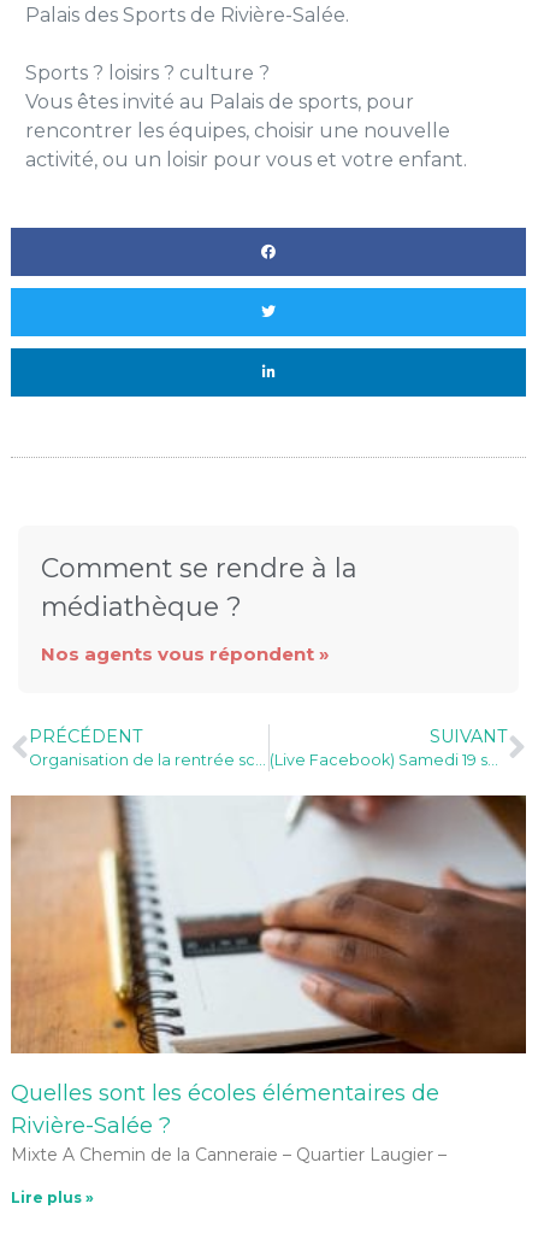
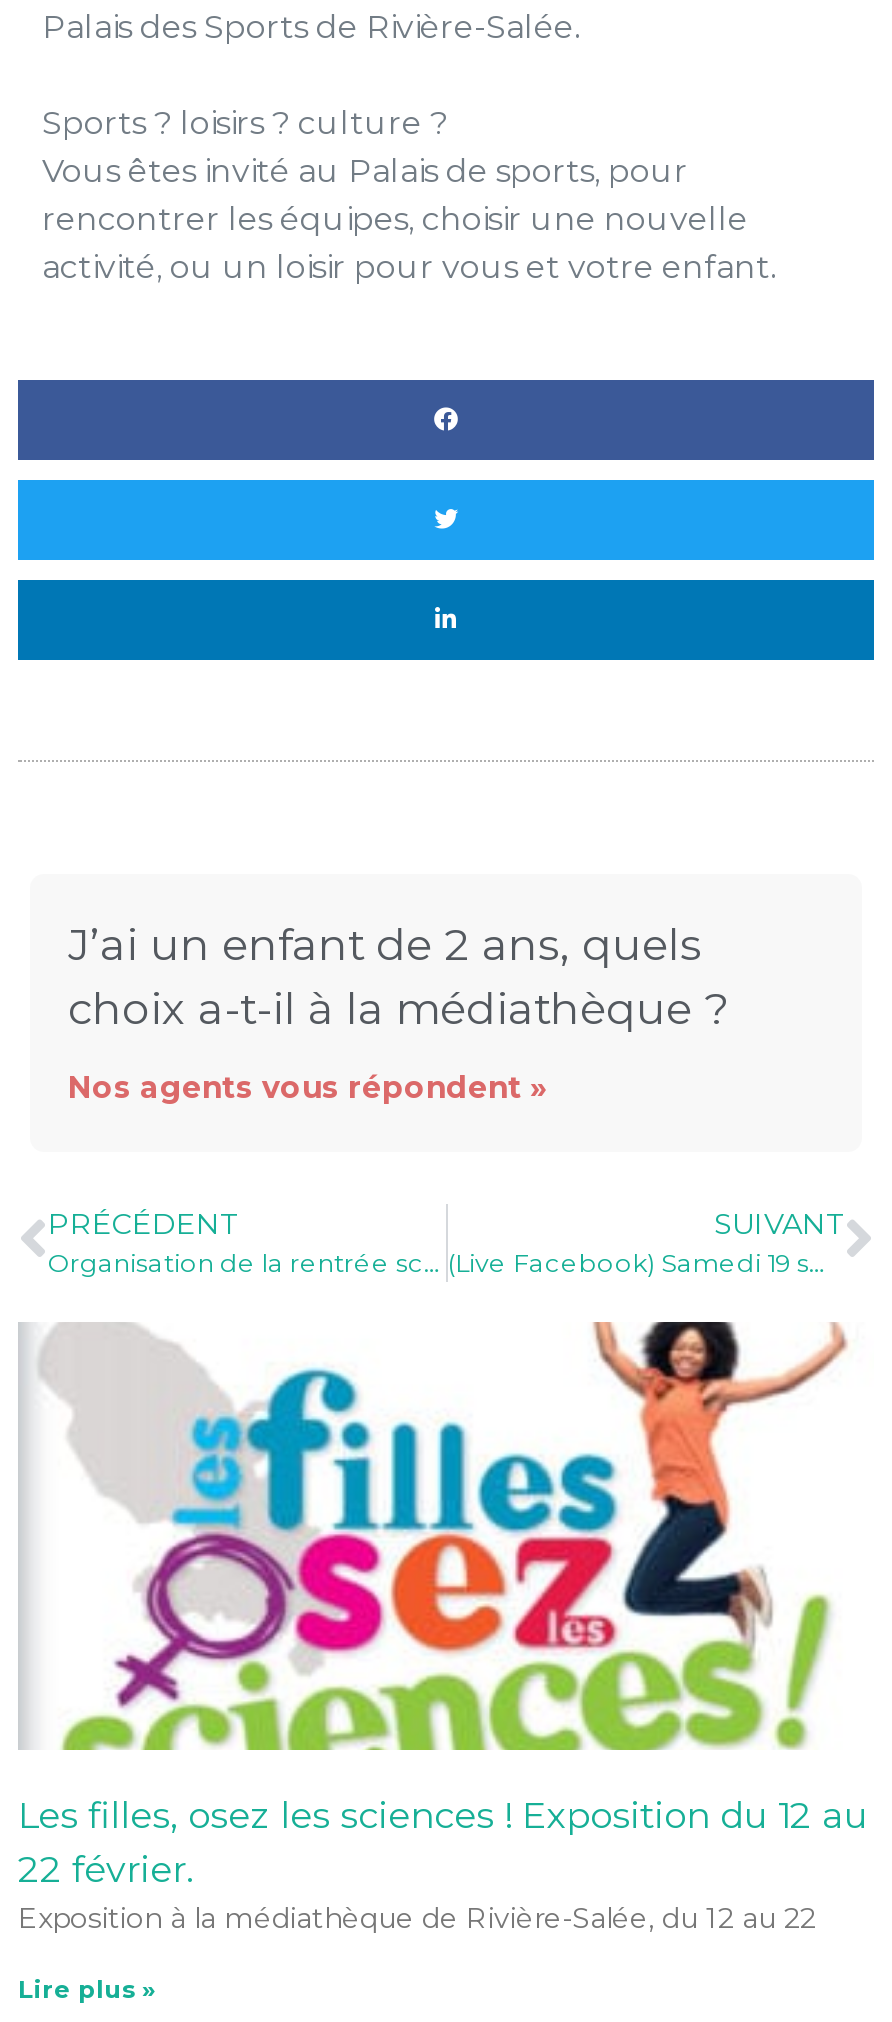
[41,552,357,622] Comment se rendre à la | médiathèque ? -> [68,917,730,1033] J’ai un enfant de 2 ans, quels | choix a-t-il à la médiathèque ?
[11,794,527,1166] [image] | Quelles sont les écoles élémentaires de | Rivière-Salée ? | Mixte A Chemin de la Canneraie – Quartier Laugier – -> [18,1320,874,1935] [image] | Les filles, osez les sciences ! Exposition du 12 au | 22 février. | Exposition à la médiathèque de Rivière-Salée, du 12 au 22

